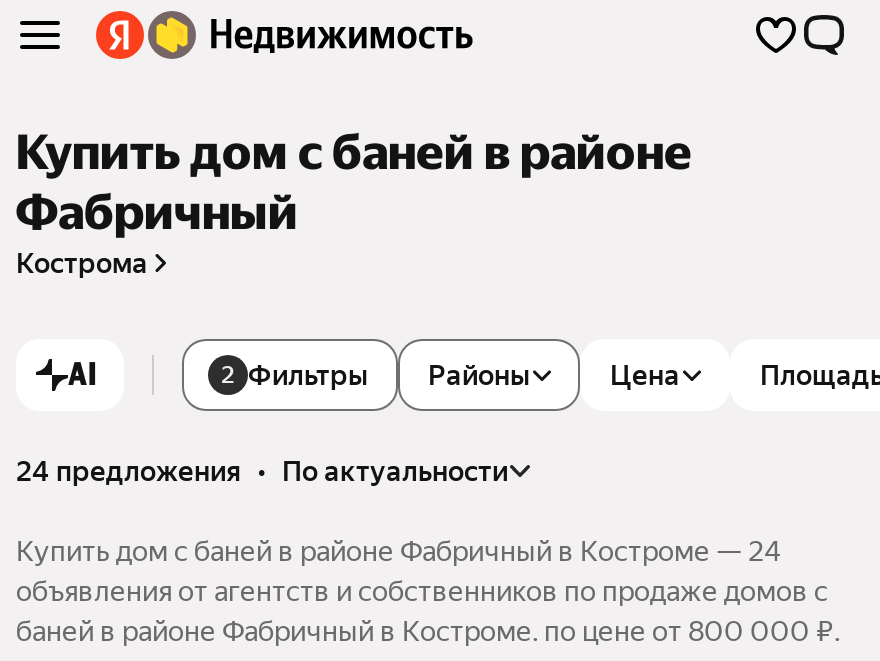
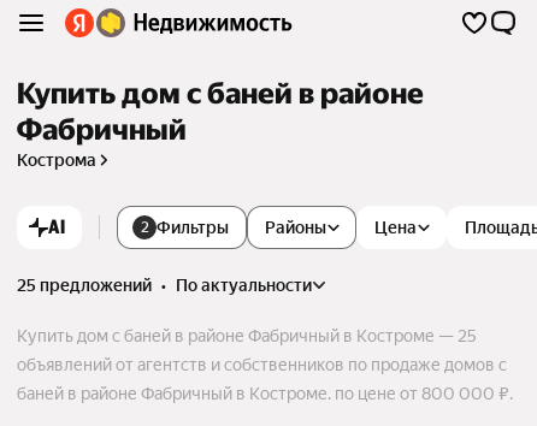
[16,455,508,487] 24 предложения • по актуальности -> [17,275,312,295] 25 предложений • по актуальности
[16,535,780,567] Купить дом с баней в районе Фабричный в Костроме — 24 -> [17,326,477,345] Купить дом с баней в районе Фабричный в Костроме — 25
[16,575,828,607] объявления от агентств и собственников по продаже домов с -> [17,355,507,374] объявлений от агентств и собственников по продаже домов с

